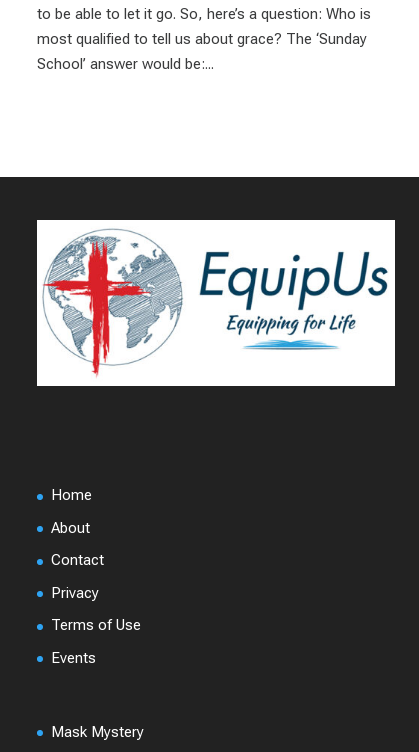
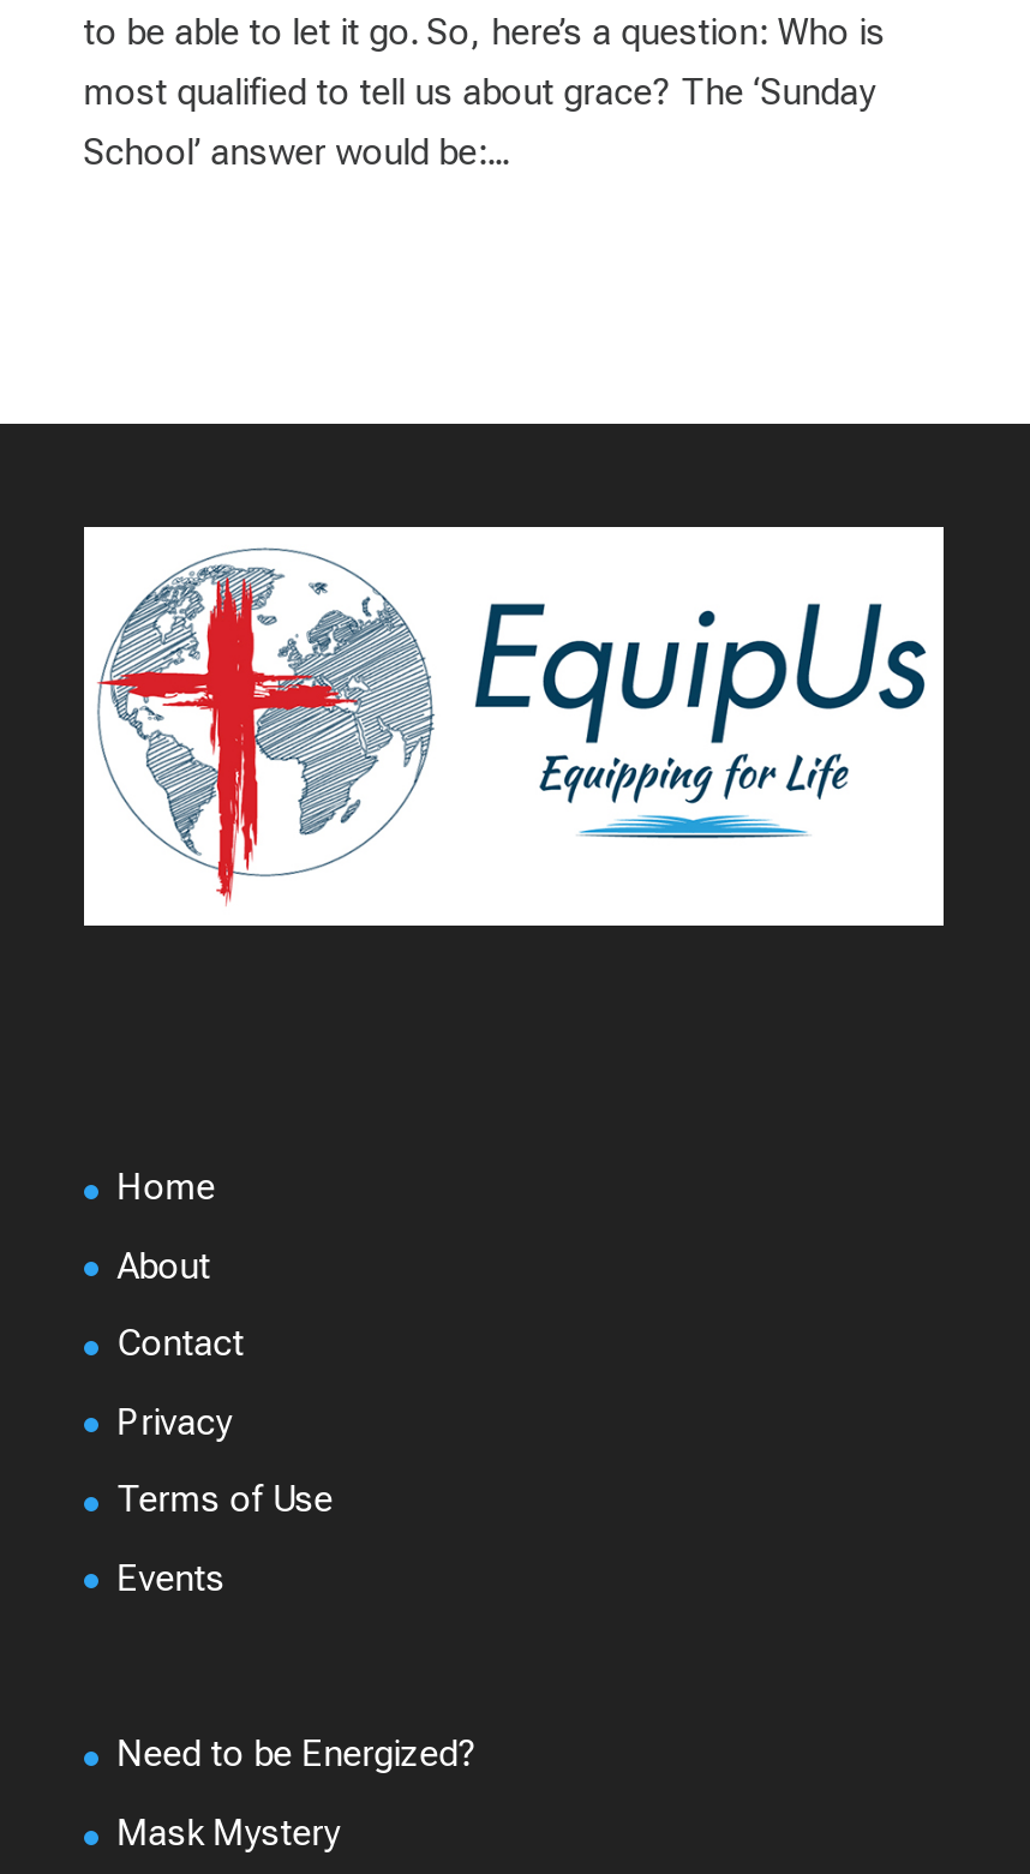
none -> [117,1734,477,1777] Need to be Energized?

